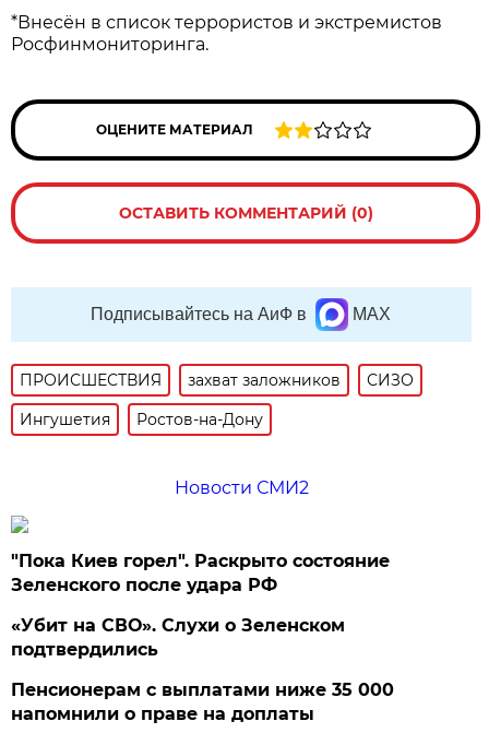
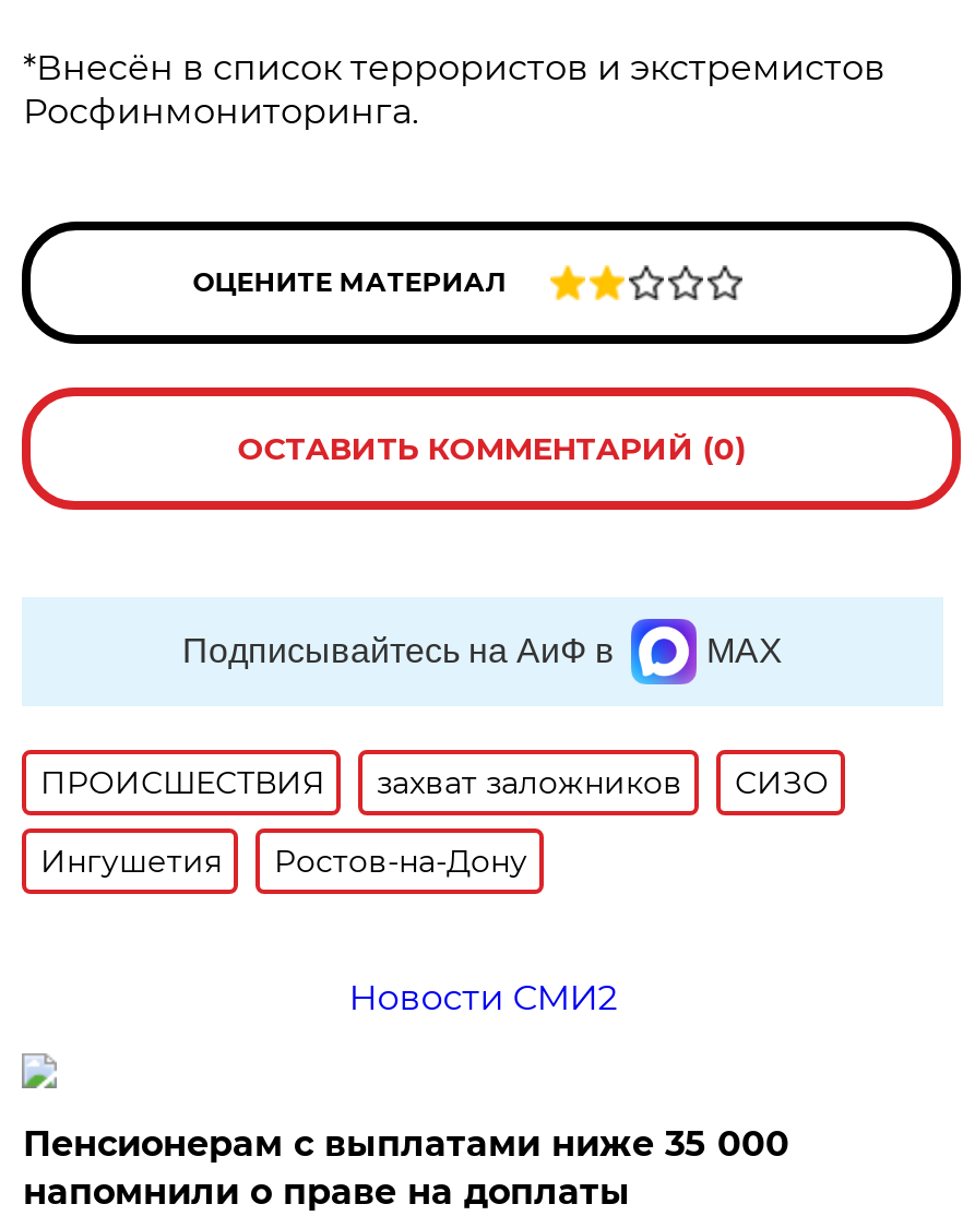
[11,550,390,659] "Пока Киев горел". Раскрыто состояние | Зеленского после удара РФ | «Убит на СВО». Слухи о Зеленском | подтвердились -> none

